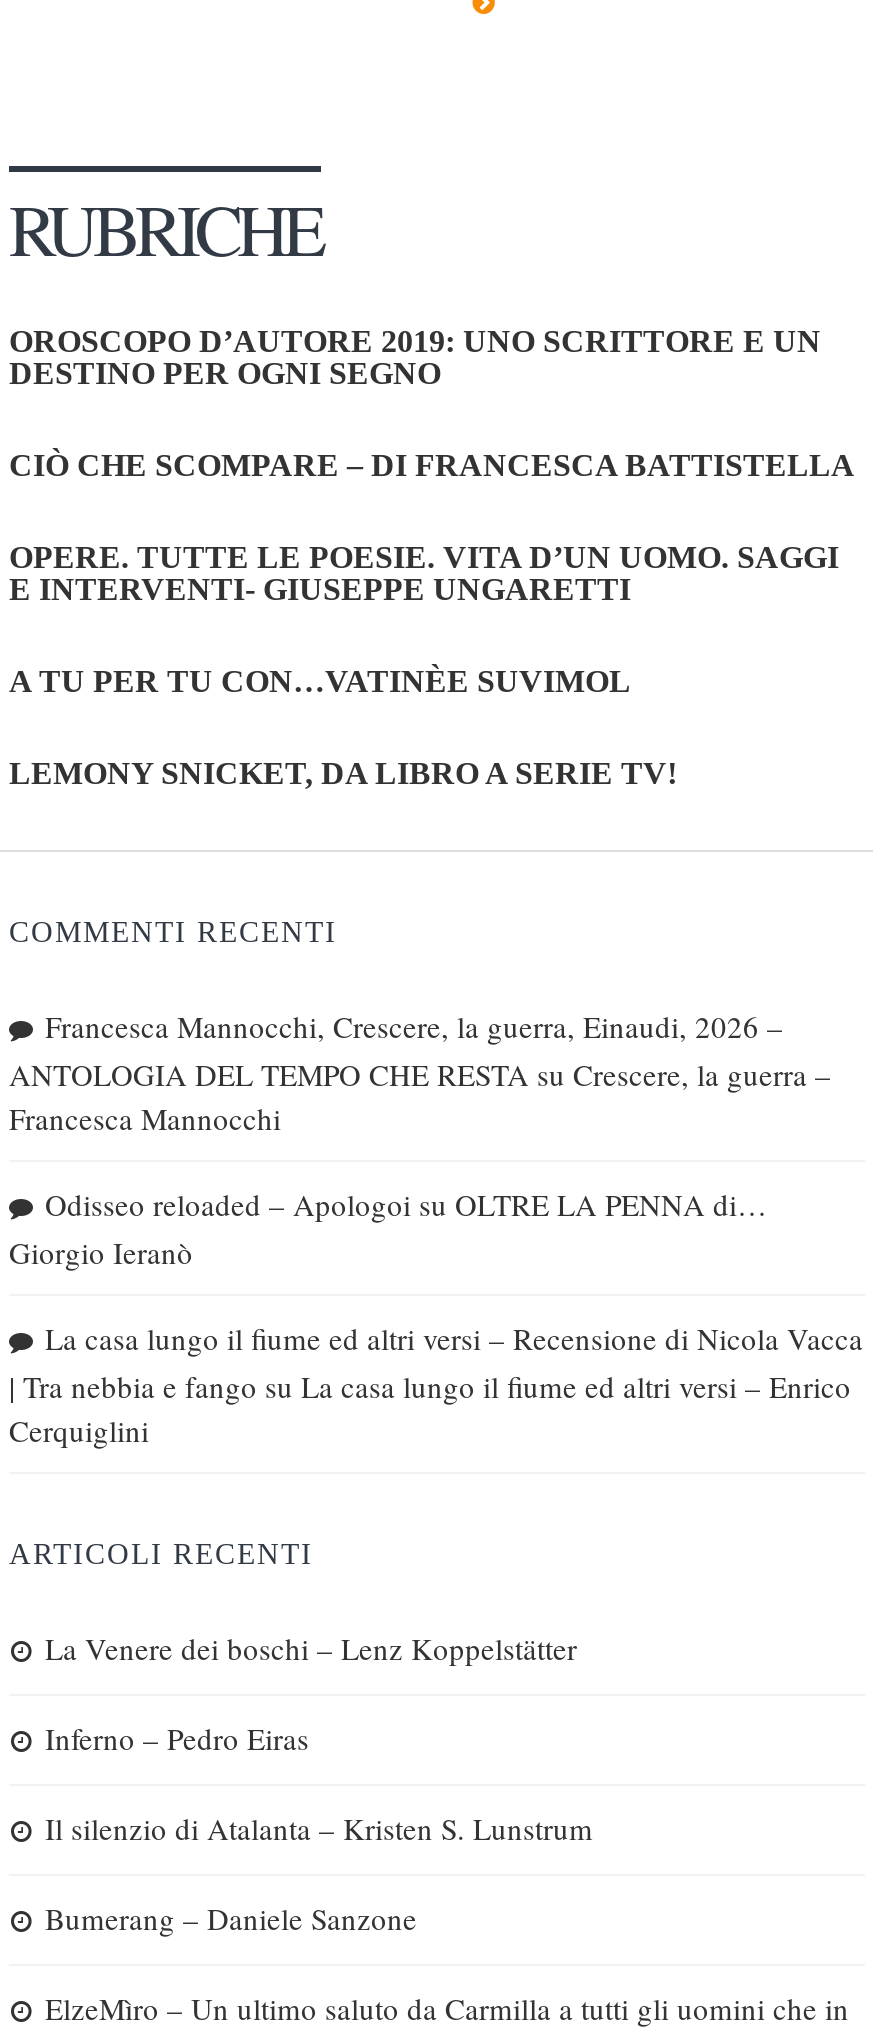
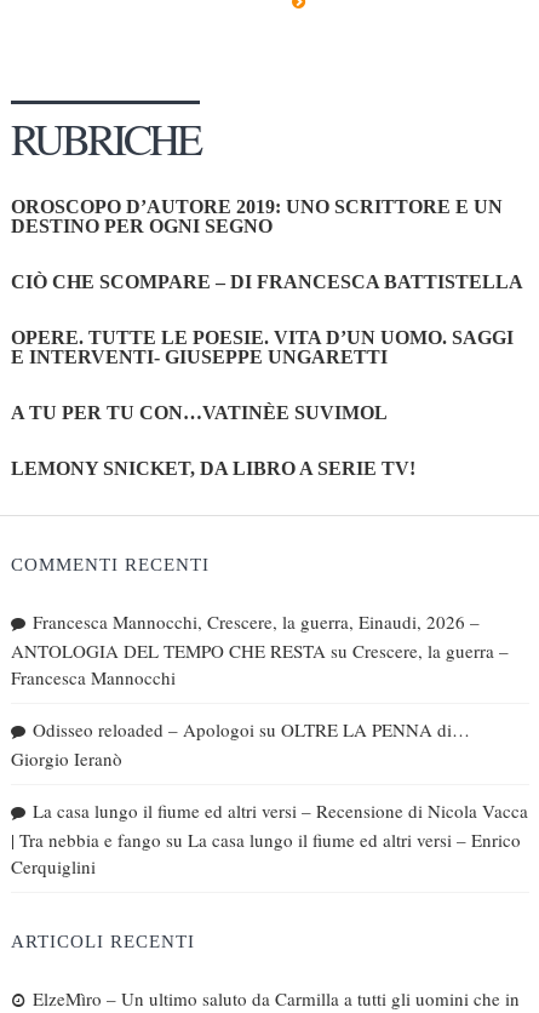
[45,1627,593,1937] La Venere dei boschi – Lenz Koppelstätter | Inferno – Pedro Eiras | Il silenzio di Atalanta – Kristen S. Lunstrum | Bumerang – Daniele Sanzone -> none

